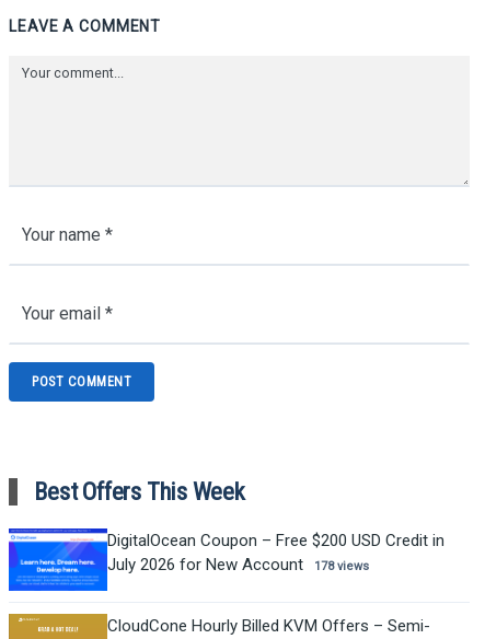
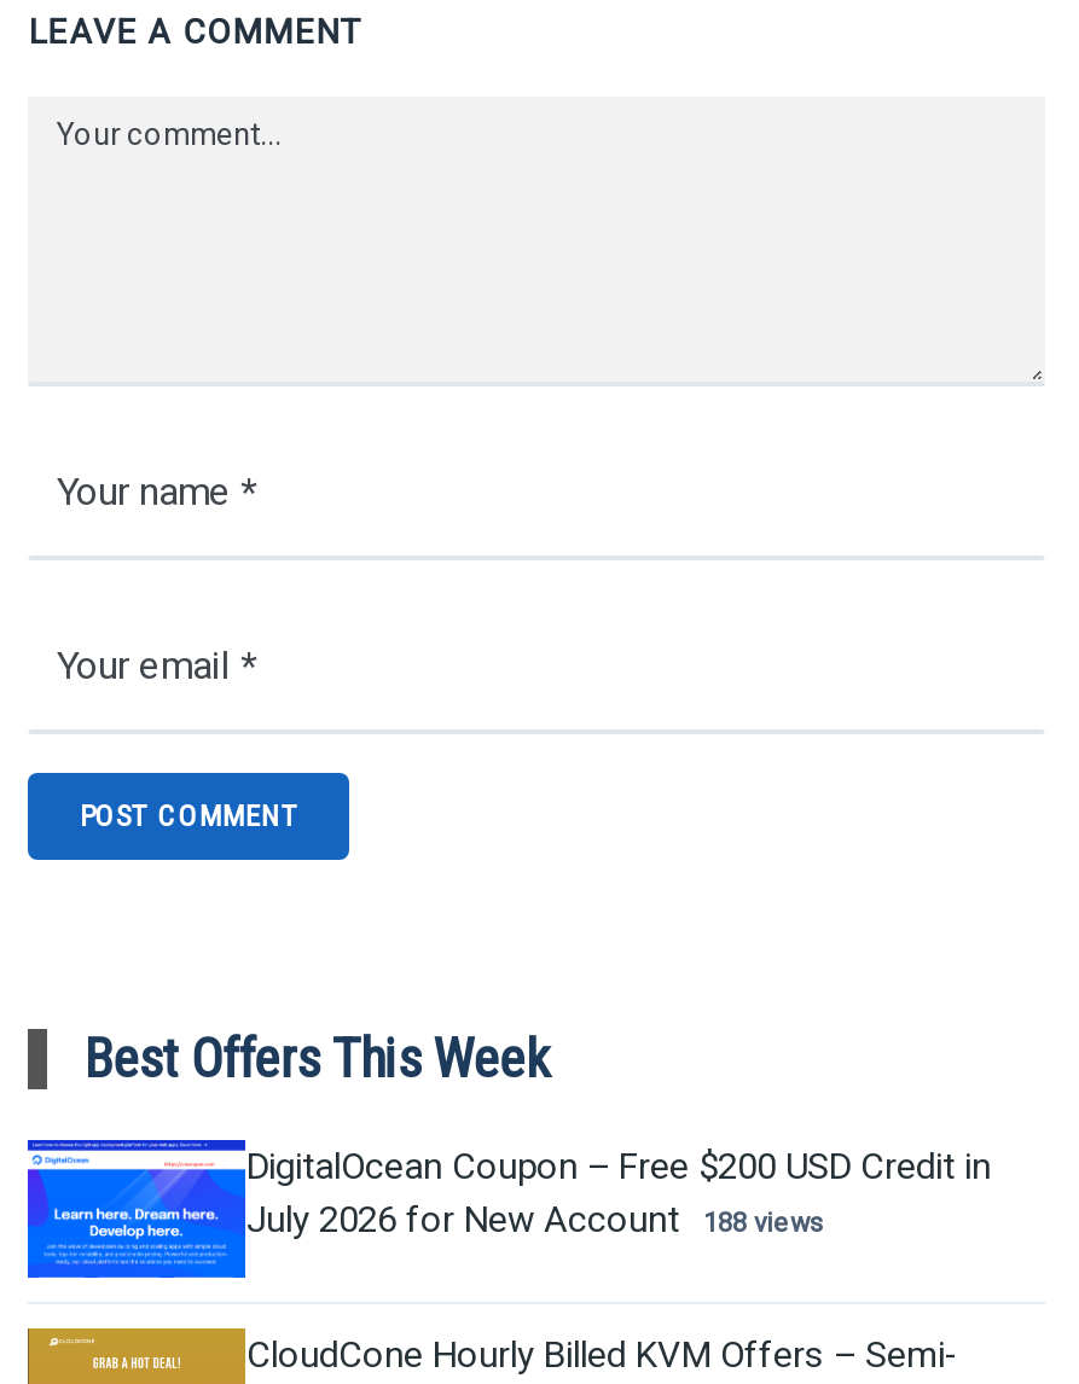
[108,555,369,575] July 2026 for New Account 178 views -> [246,1199,824,1242] July 2026 for New Account 188 views

